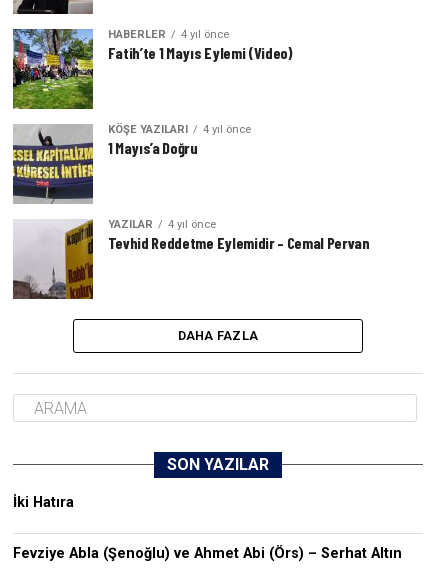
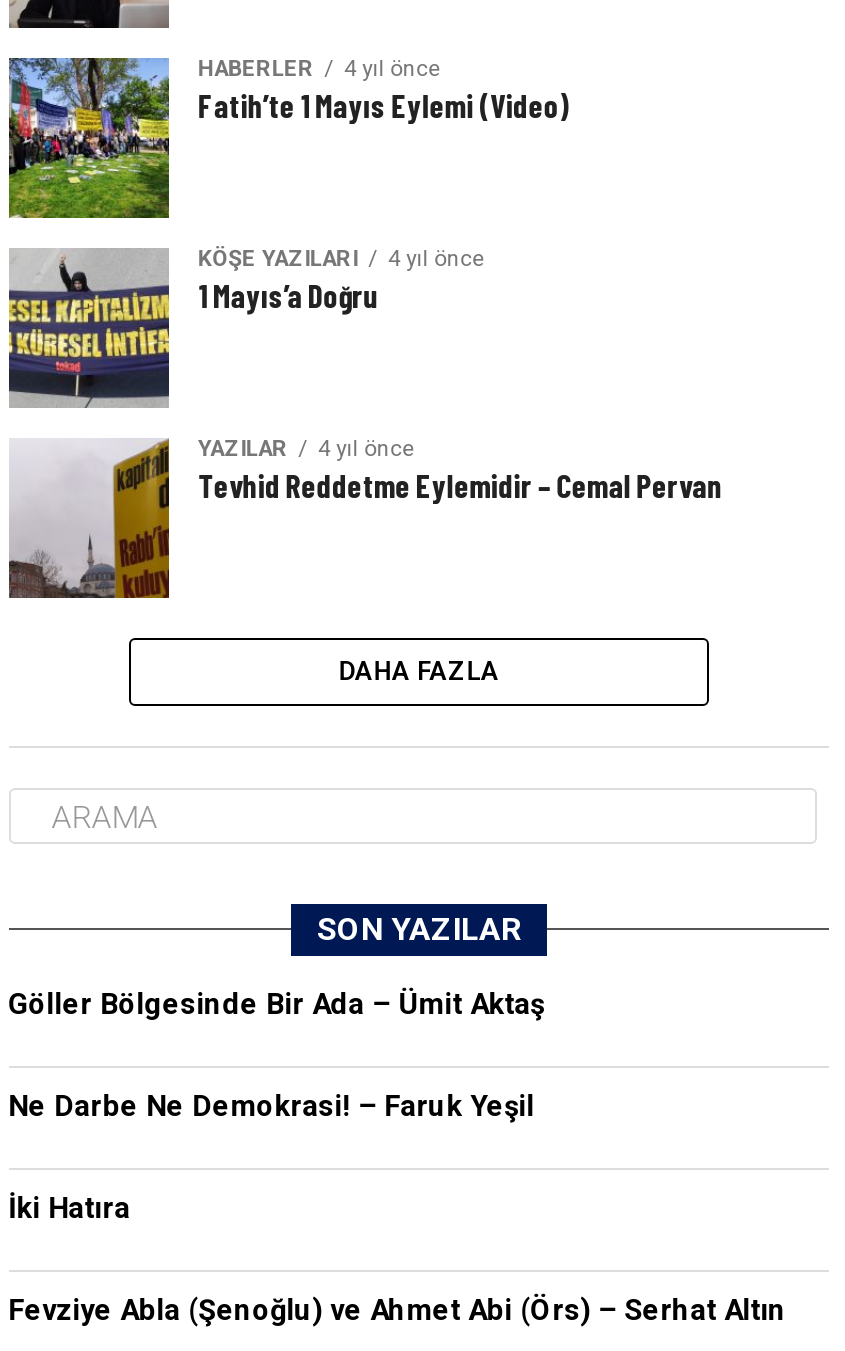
none -> [8,988,544,1124] Göller Bölgesinde Bir Ada – Ümit Aktaş | Ne Darbe Ne Demokrasi! – Faruk Yeşil

